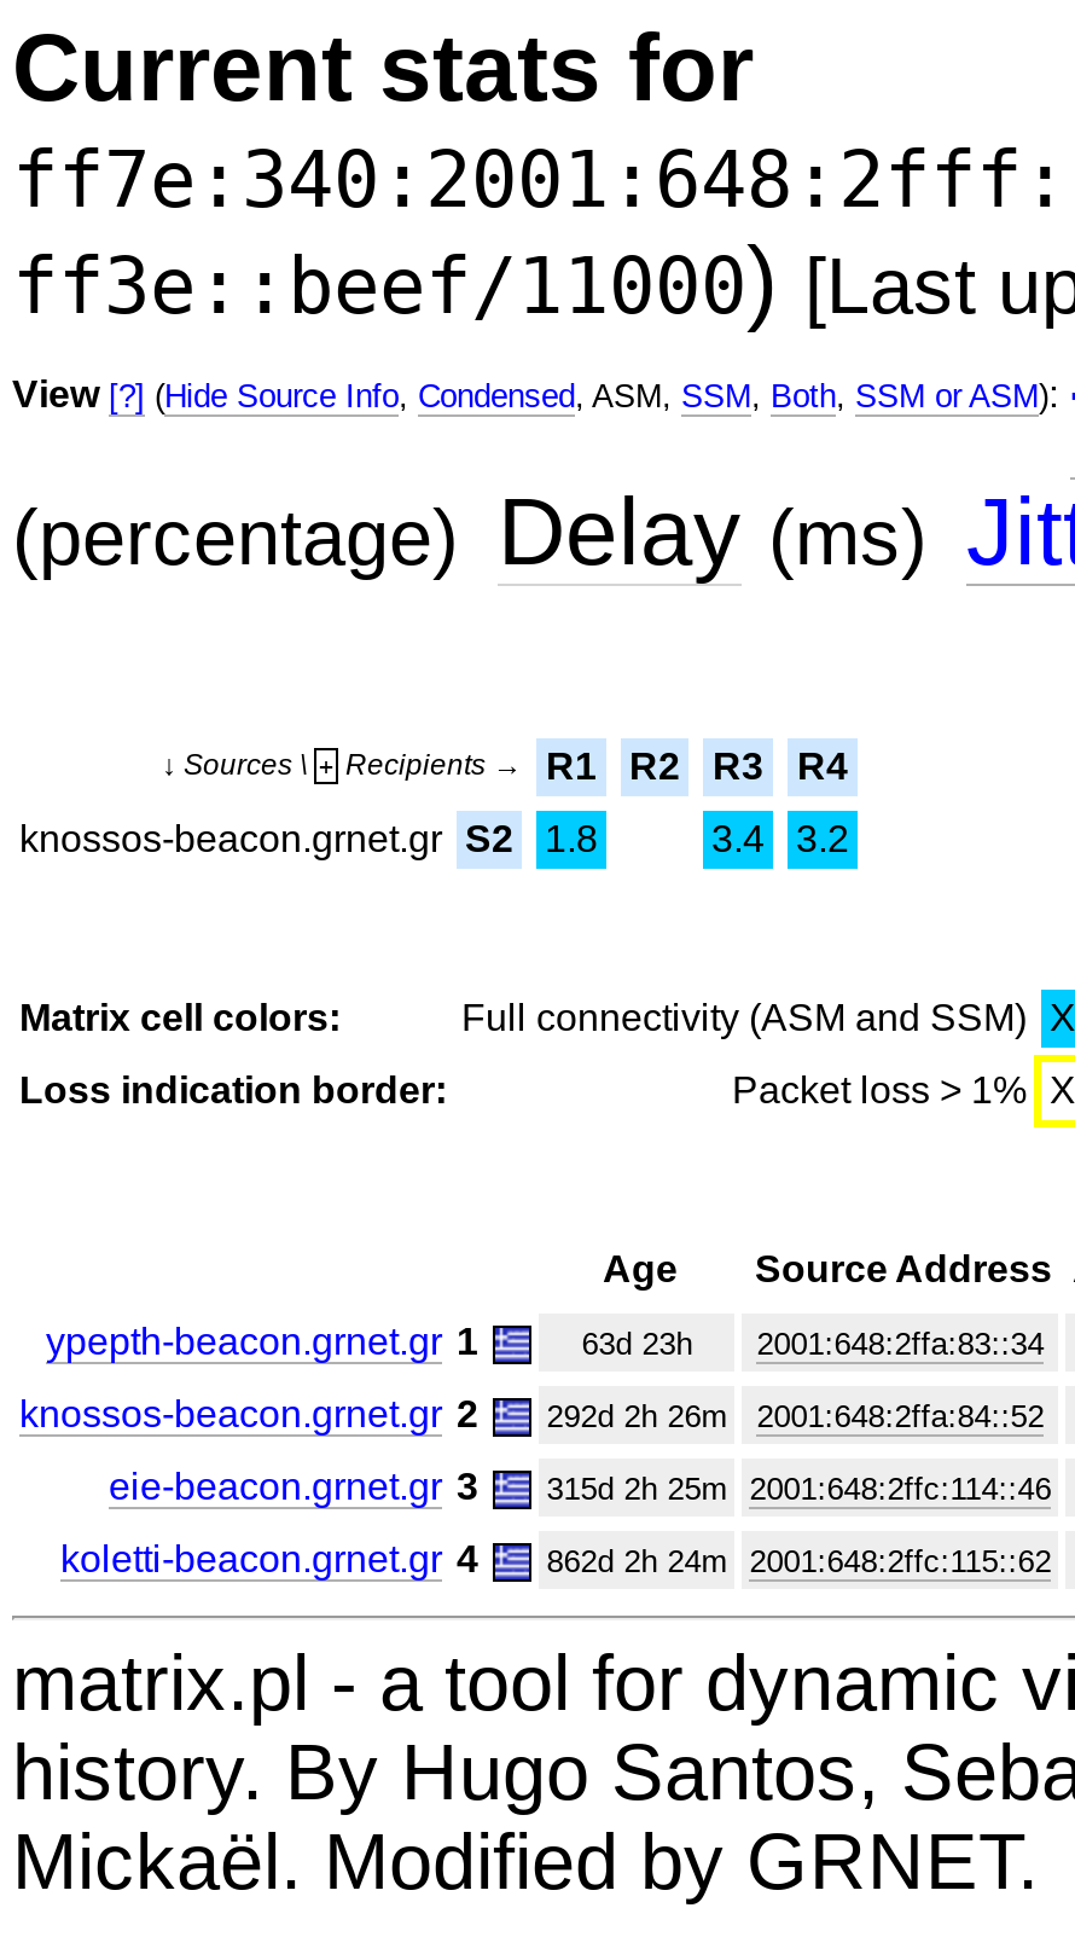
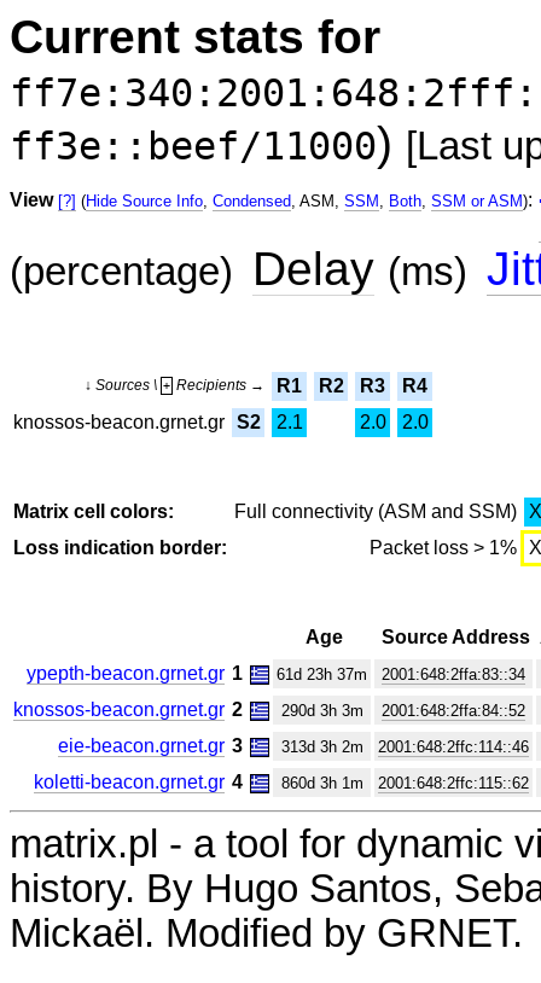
[19,819,598,860] knossos-beacon.grnet.gr S2 1.8 -> [13,412,303,433] knossos-beacon.grnet.gr S2 2.1
[711,819,765,860] 3.4 -> [359,412,386,433] 2.0
[796,819,849,860] 3.2 -> [402,412,428,433] 2.0
[581,1324,693,1361] 63d 23h -> [277,665,367,683] 61d 23h 37m
[546,1397,728,1433] 292d 2h 26m -> [281,701,363,719] 290d 3h 3m
[546,1469,1051,1506] 315d 2h 25m 2001:648:2ffc:114::46 -> [281,737,529,755] 313d 3h 2m | 2001:648:2ffc:114::46
[546,1542,1051,1578] 862d 2h 24m 2001:648:2ffc:115::62 -> [281,773,529,792] 860d 3h 1m | 2001:648:2ffc:115::62

